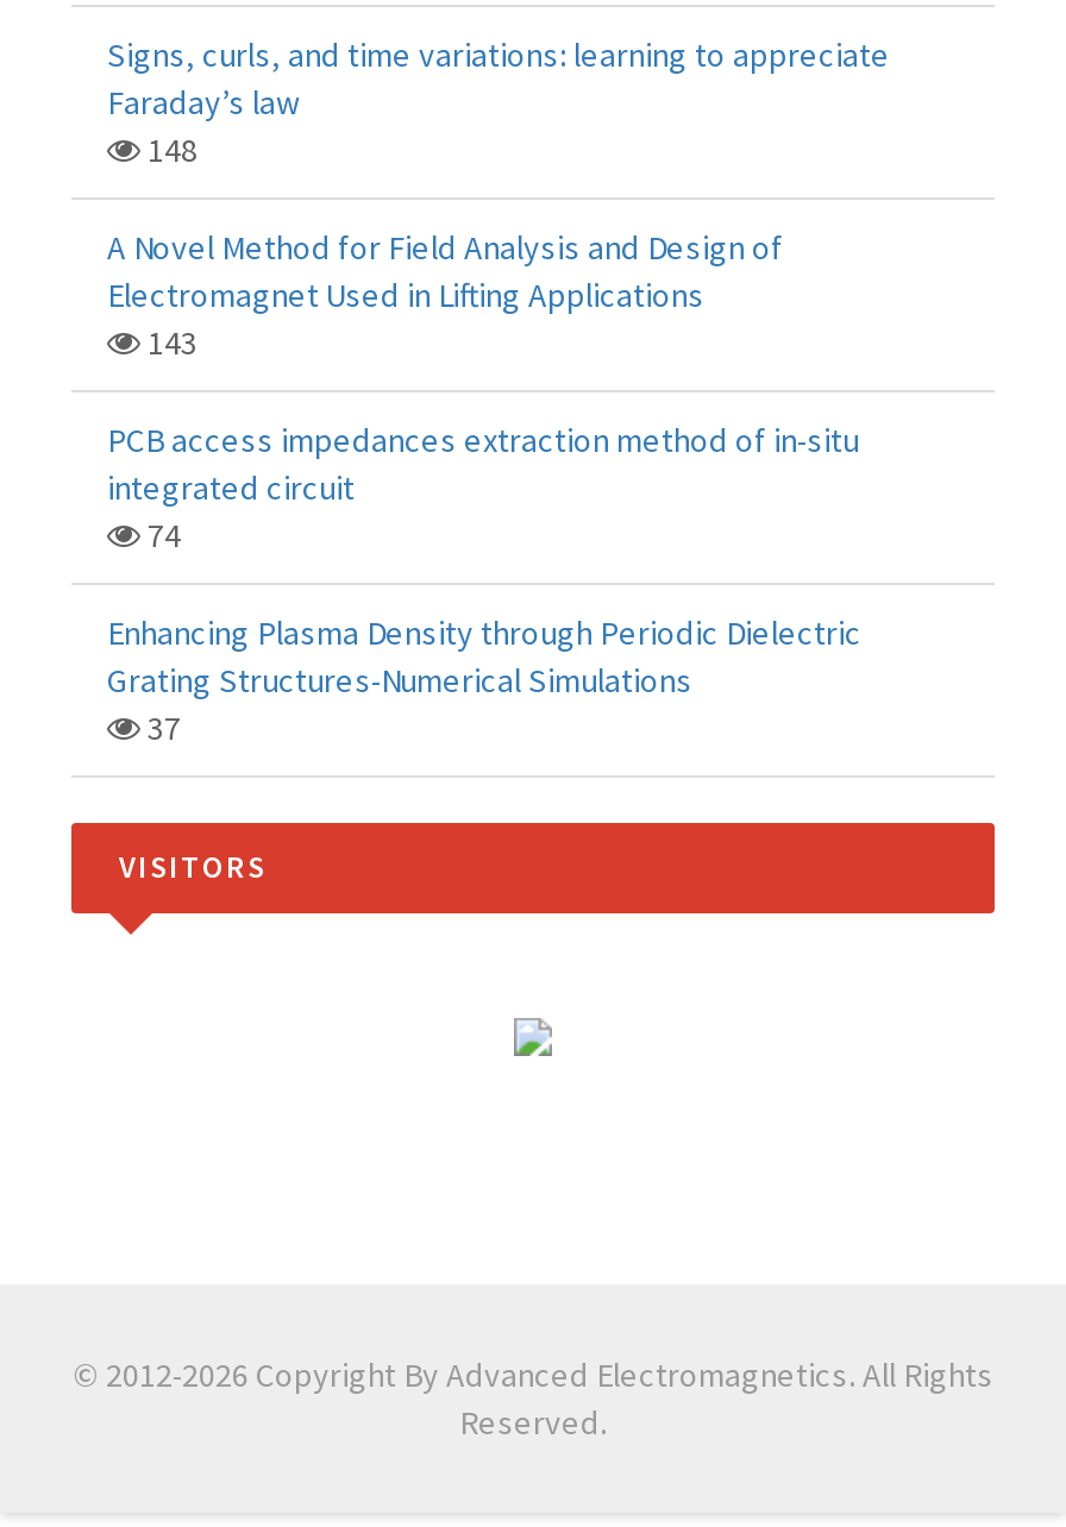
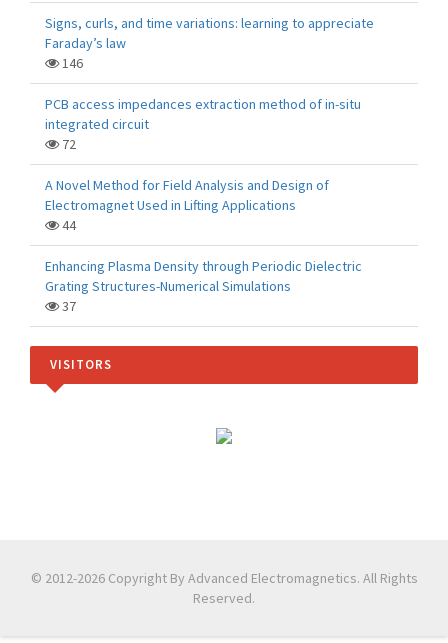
[140,128,197,364] 148 | 143 -> [59,54,83,72] 146
moved [107,226,783,316] -> [45,176,329,214]: A Novel Method for Field Analysis and Design of | Electromagnet Used in Lifting Applications
moved [107,419,859,509] -> [45,95,361,133]: PCB access impedances extraction method of in-situ | integrated circuit
[140,514,181,557] 74 -> [59,135,76,234] 72 | 44

